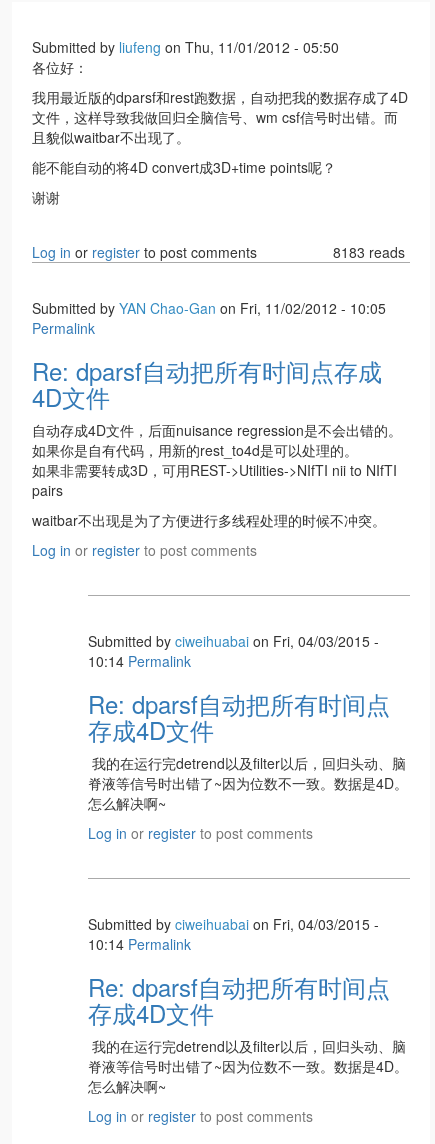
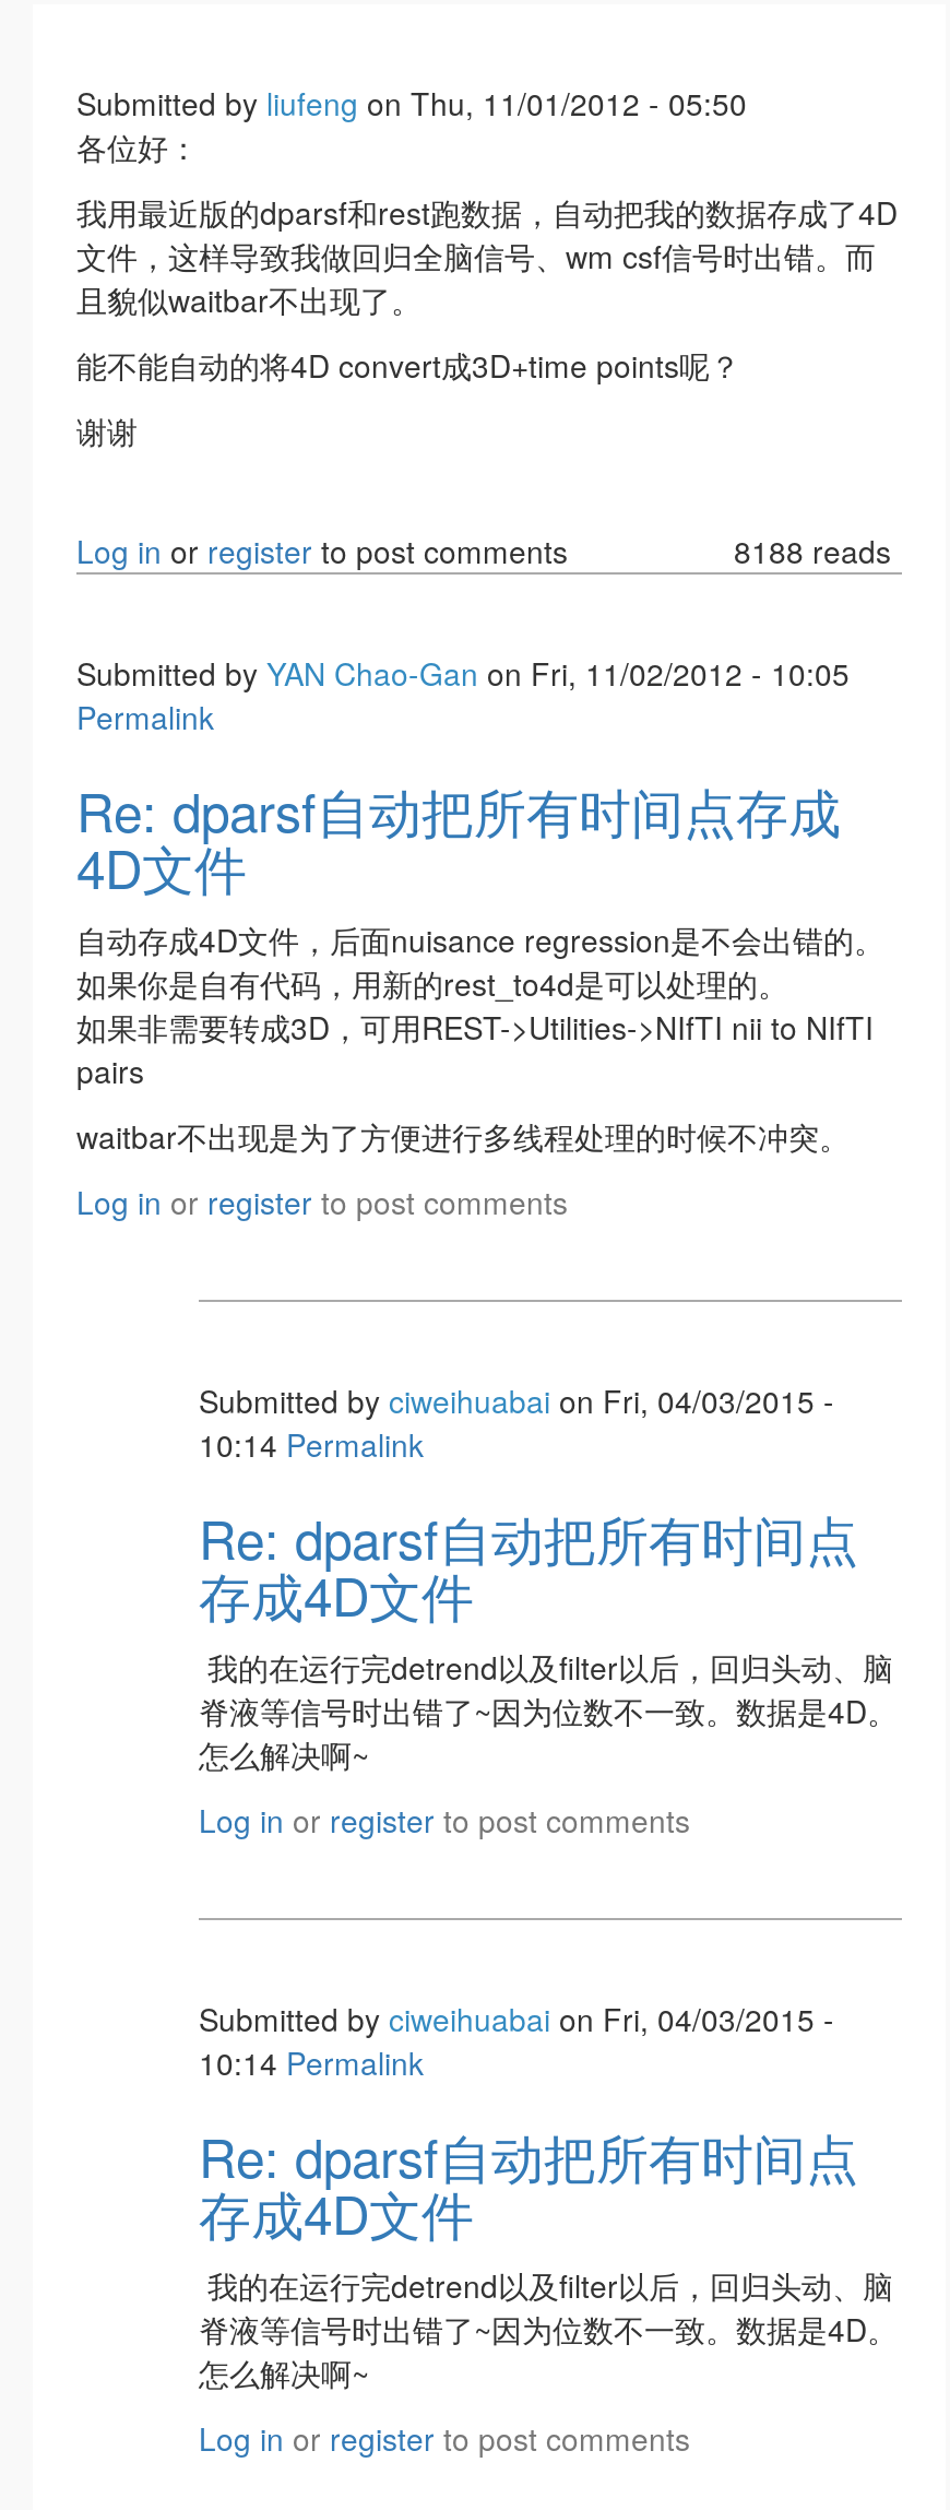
[333,242,405,262] 8183 reads -> [734,529,891,572] 8188 reads

